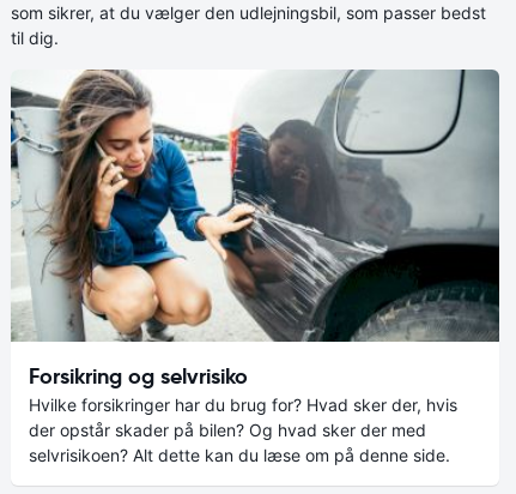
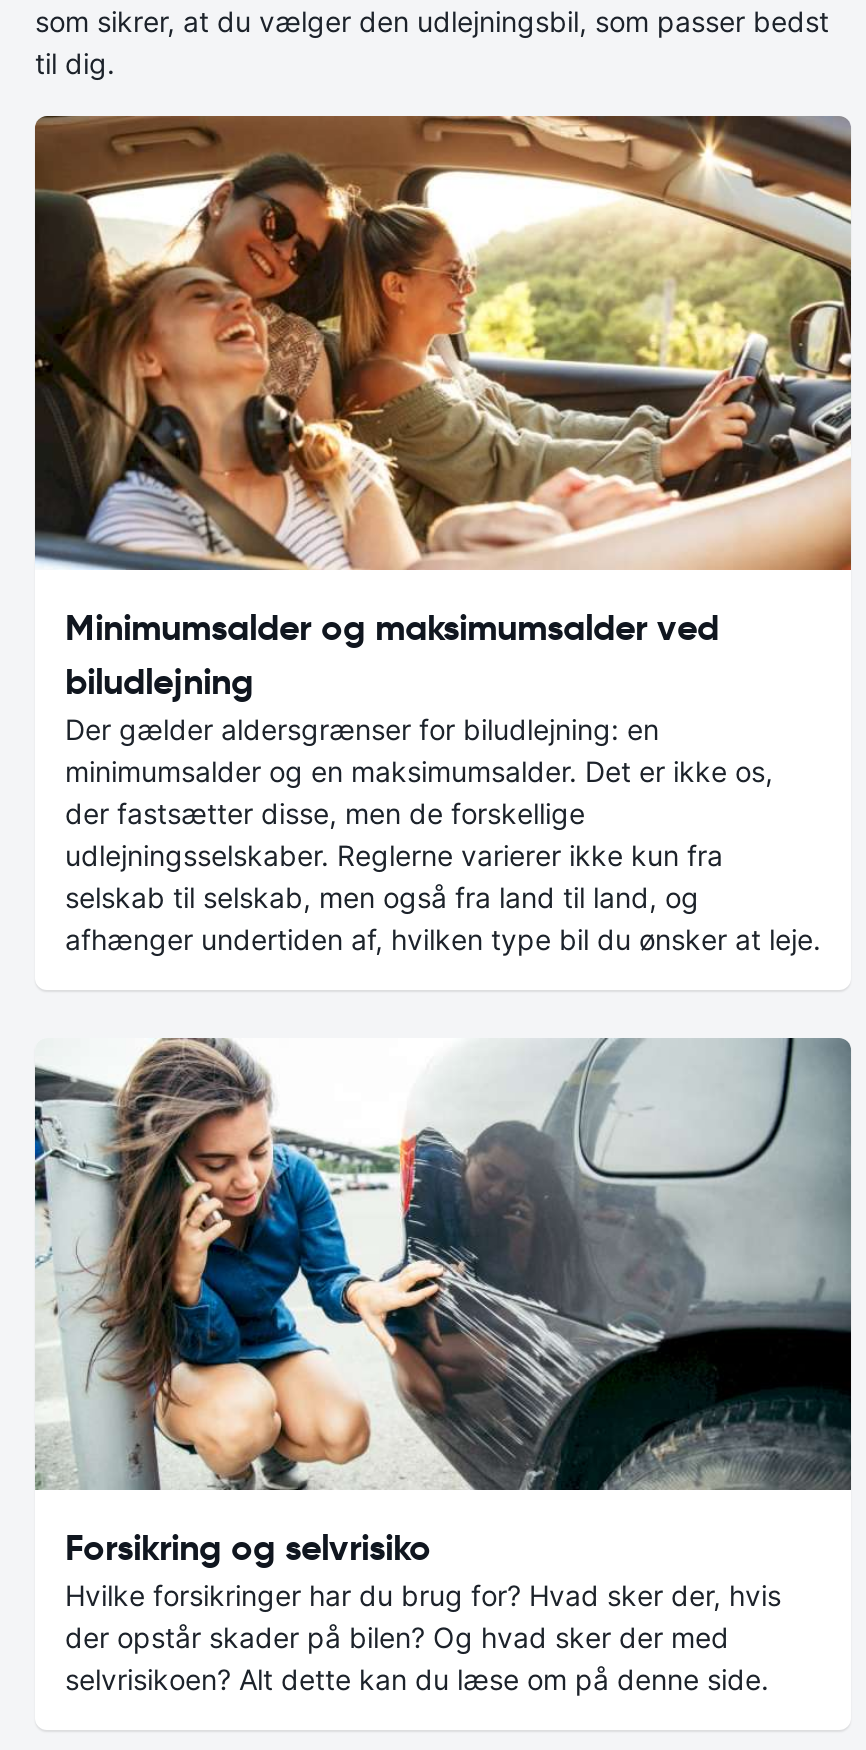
none -> [33,114,853,955] [image] | Minimumsalder og maksimumsalder ved | biludlejning | Der gælder aldersgrænser for biludlejning: en | minimumsalder og en maksimumsalder. Det er ikke os, | der fastsætter disse, men de forskellige | udlejningsselskaber. Reglerne varierer ikke kun fra | selskab til selskab, men også fra land til land, og | afhænger undertiden af, hvilken type bil du ønsker at leje.

